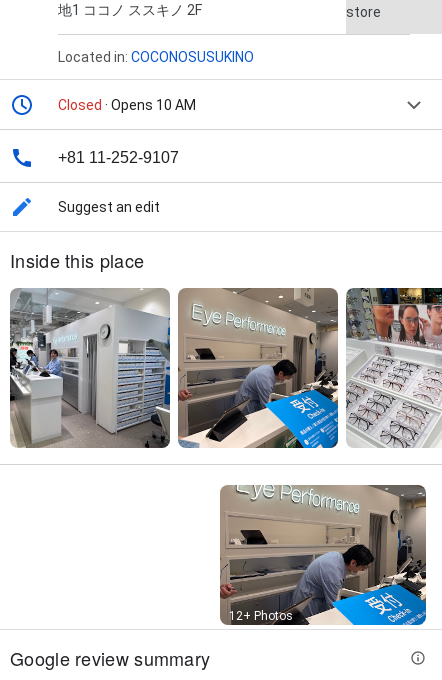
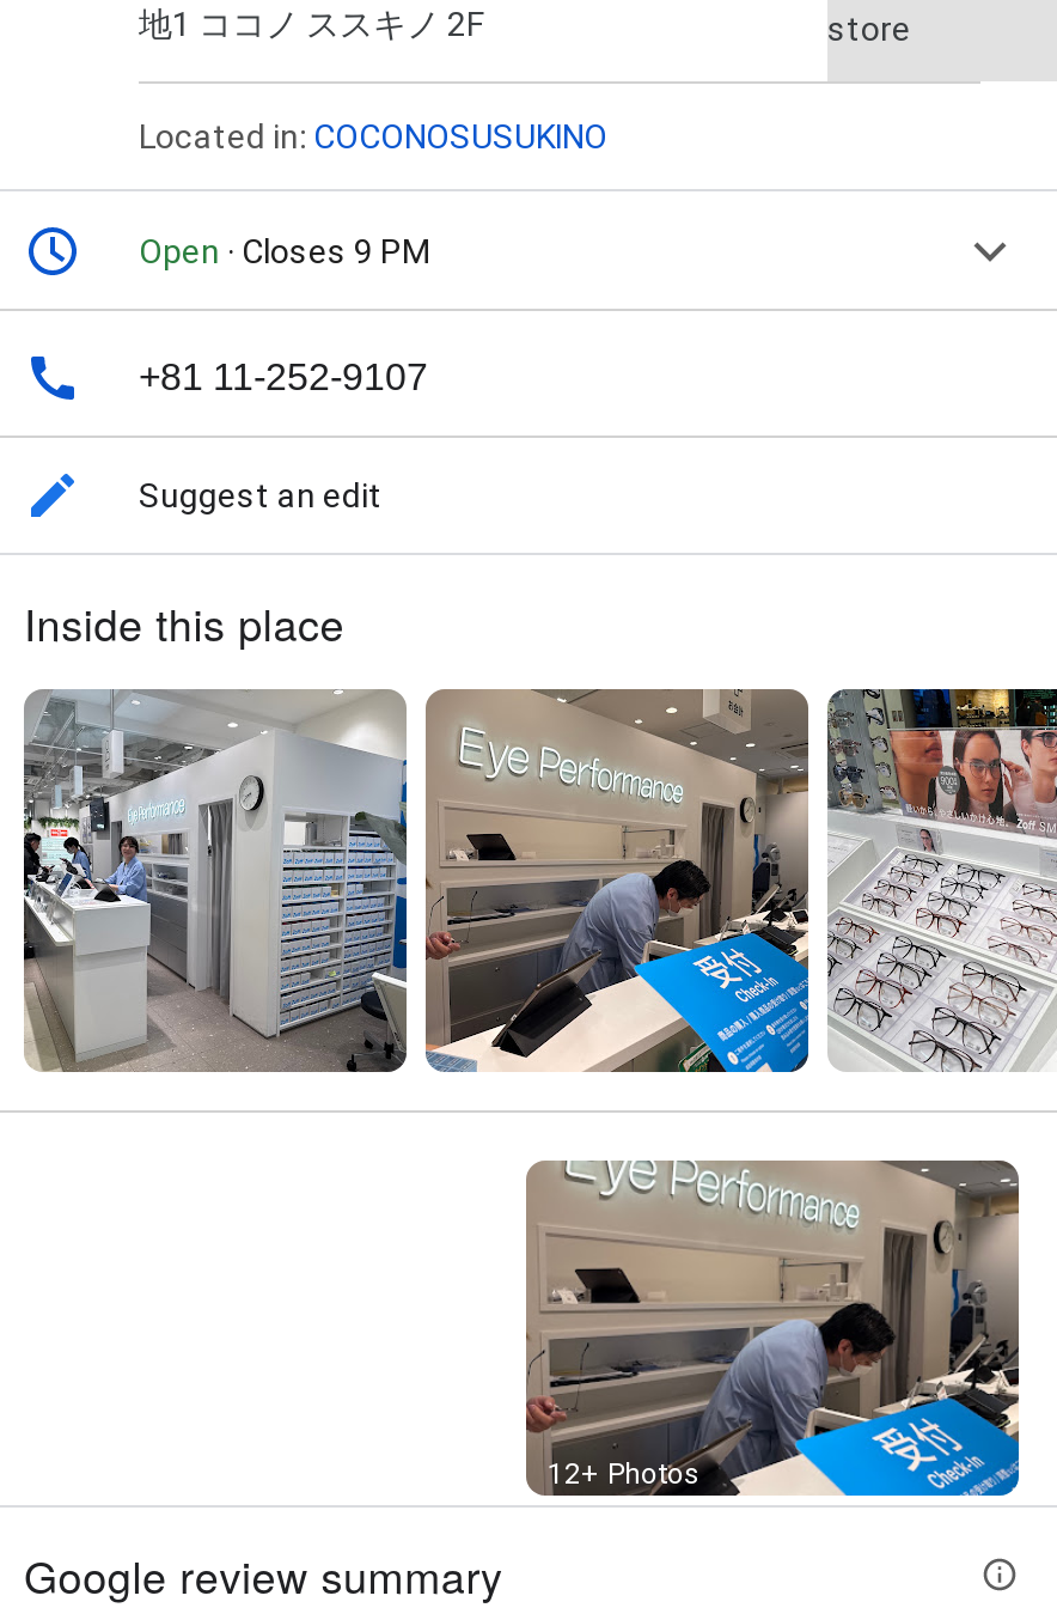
[58,97,196,113] Closed · Opens 10 AM -> [139,233,430,271] Open · Closes 9 PM

